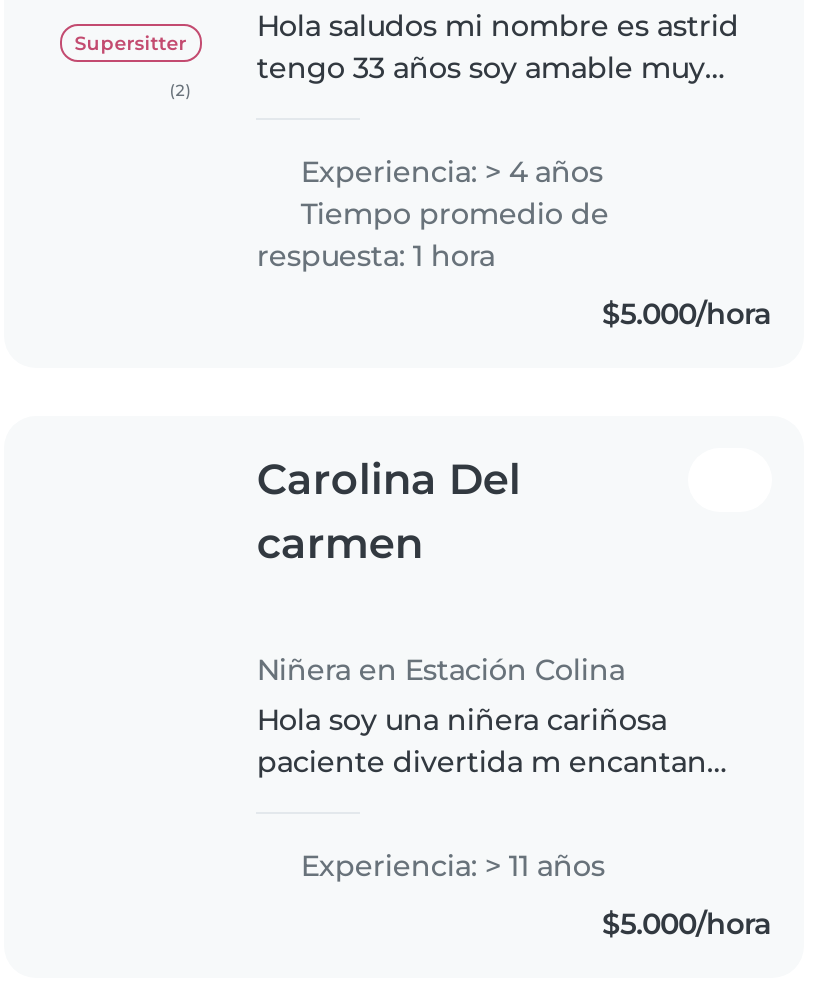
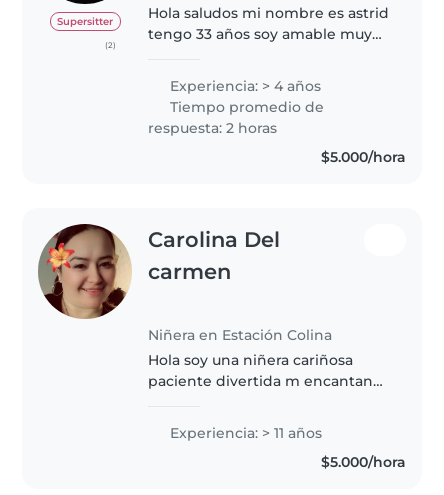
[257,238,495,274] respuesta: 1 hora -> [148,119,277,137] respuesta: 2 horas
none -> [37,223,132,320] [image]

